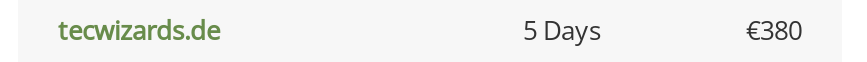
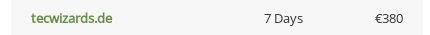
[523,12,601,48] 5 Days -> [263,9,302,27] 7 Days

